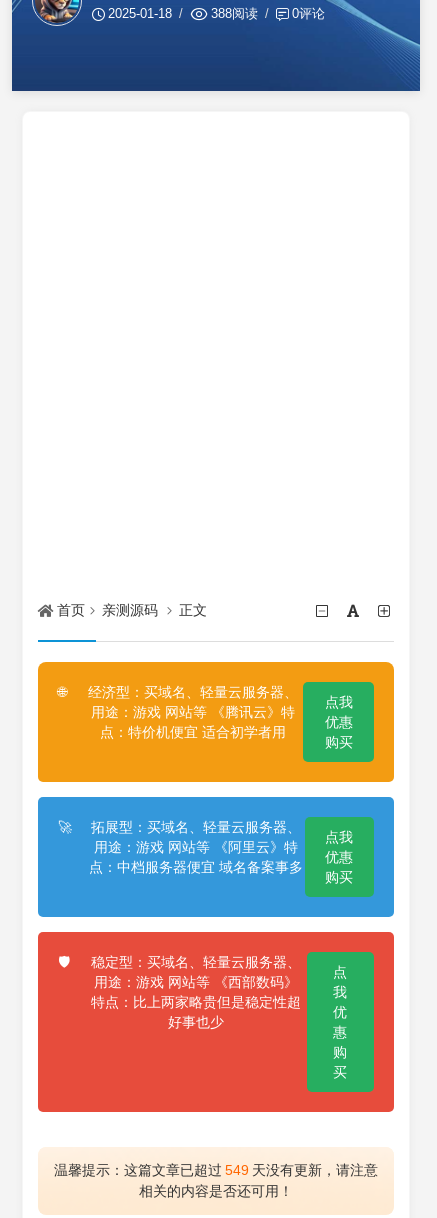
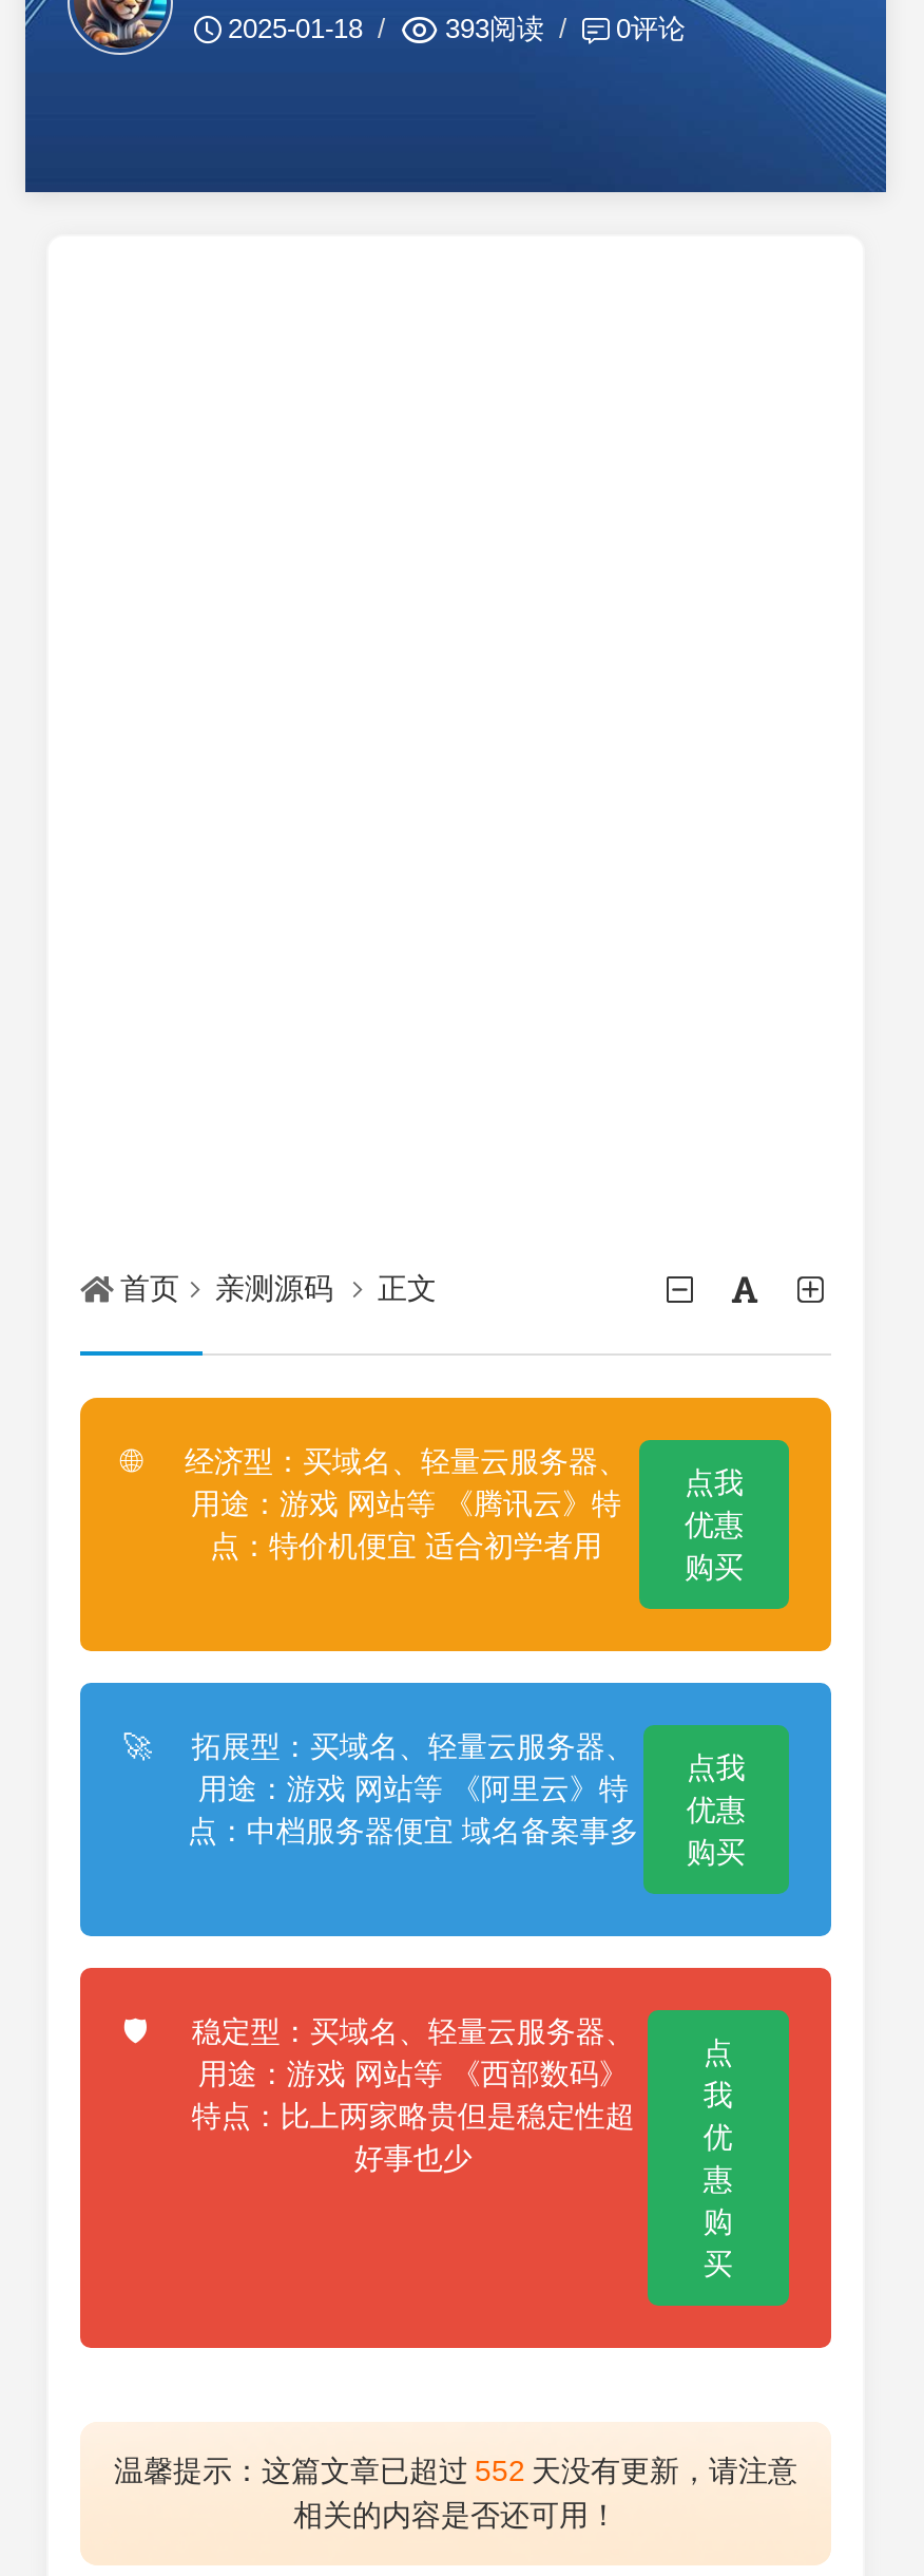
[211,6,258,21] 388阅读 -> [445,12,544,44] 393阅读
[54,1162,378,1178] 温馨提示：这篇文章已超过 549 天没有更新，请注意 -> [114,2454,797,2488] 温馨提示：这篇文章已超过 552 天没有更新，请注意

